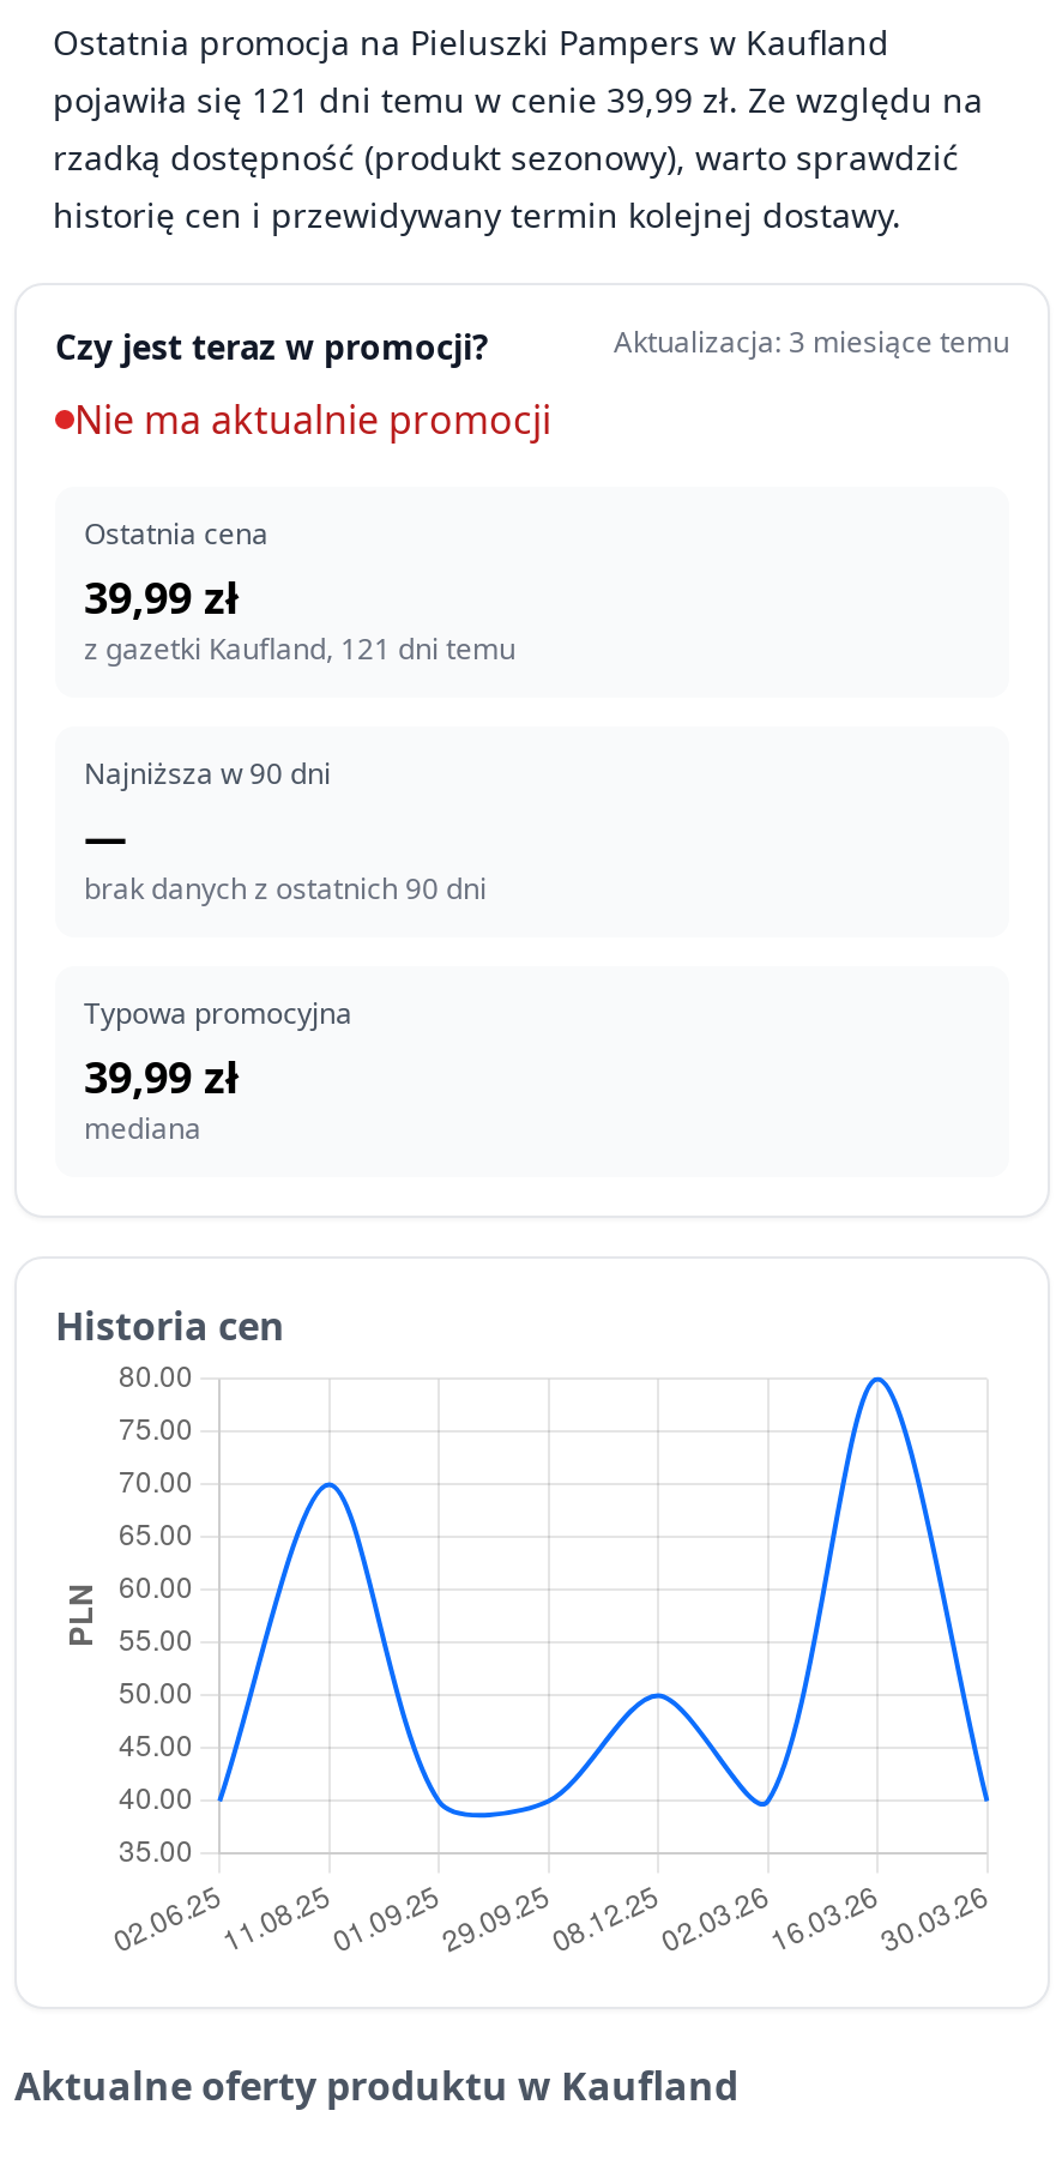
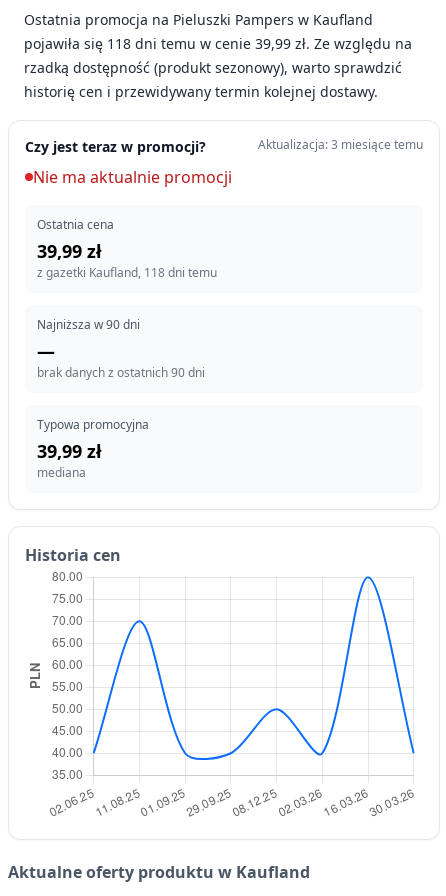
[53,77,983,122] pojawiła się 121 dni temu w cenie 39,99 zł. Ze względu na -> [24,34,412,53] pojawiła się 118 dni temu w cenie 39,99 zł. Ze względu na
[84,628,515,669] z gazetki Kaufland, 121 dni temu -> [37,264,217,281] z gazetki Kaufland, 118 dni temu

